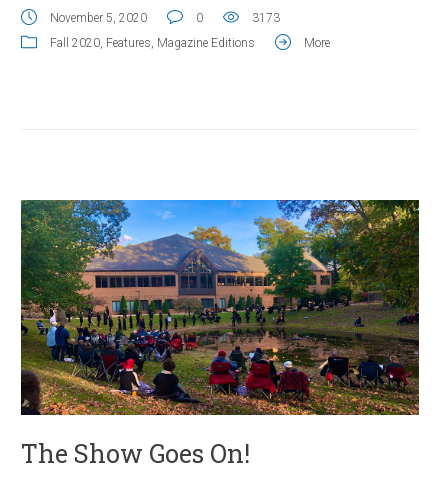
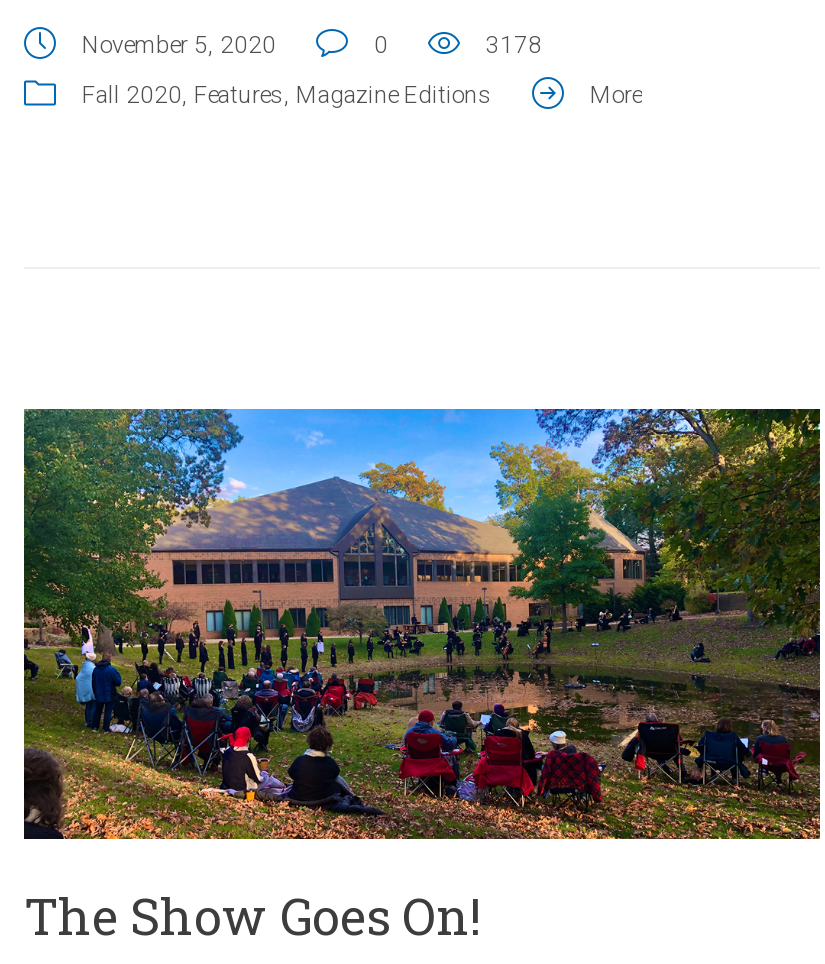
[252,11,280,25] 3173 -> [486,32,542,60] 3178

